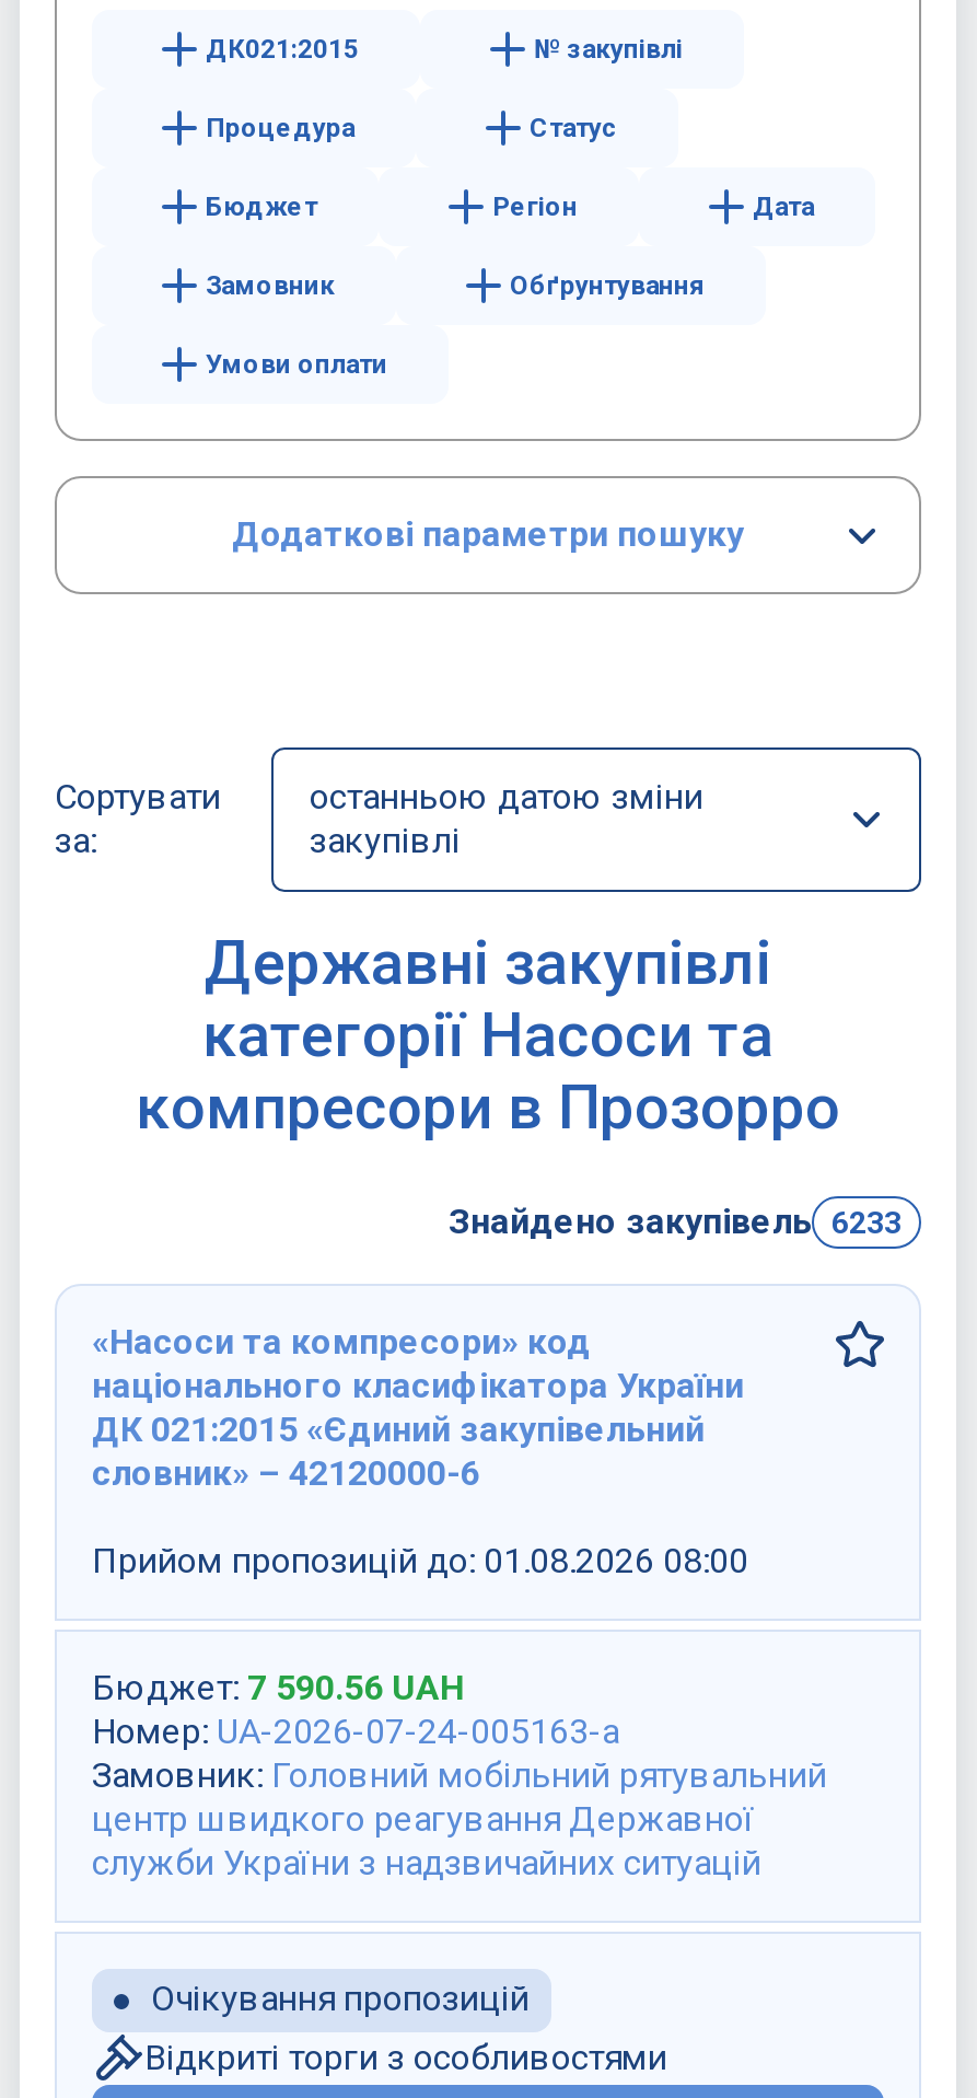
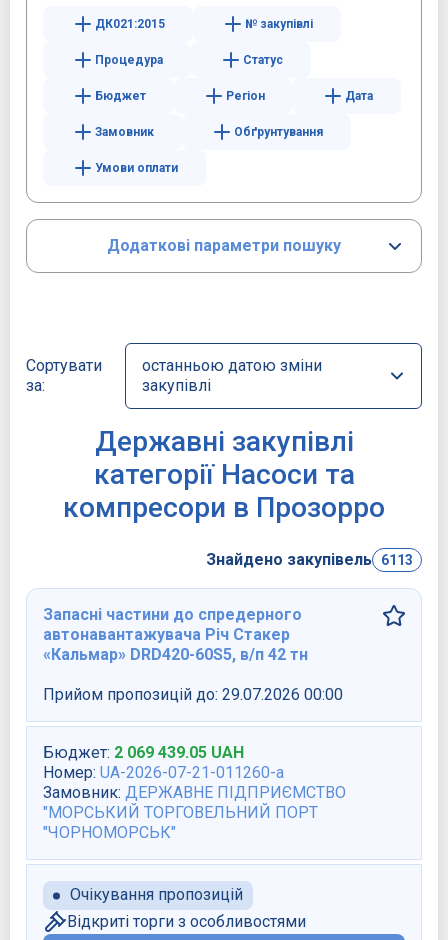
[449,1201,902,1242] Знайдено закупівель 6233 -> [206,550,413,569] Знайдено закупівель 6113
[92,1321,744,1494] «Насоси та компресори» код | національного класифікатора України | ДК 021:2015 «Єдиний закупівельний | словник» – 42120000-6 -> [43,605,308,664] Запасні частини до спредерного | автонавантажувача Річ Стакер | «Кальмар» DRD420-60S5, в/п 42 тн
[92,1540,748,1581] Прийом пропозицій до: 01.08.2026 08:00 -> [43,685,343,704] Прийом пропозицій до: 29.07.2026 00:00
[92,1667,827,1883] Бюджет: 7 590.56 UAH | Номер: UA-2026-07-24-005163-a | Замовник: Головний мобільний рятувальний | центр швидкого реагування Державної | служби України з надзвичайних ситуацій -> [43,743,346,842] Бюджет: 2 069 439.05 UAH | Номер: UA-2026-07-21-011260-a | Замовник: ДЕРЖАВНЕ ПІДПРИЄМСТВО | "МОРСЬКИЙ ТОРГОВЕЛЬНИЙ ПОРТ | "ЧОРНОМОРСЬК"

